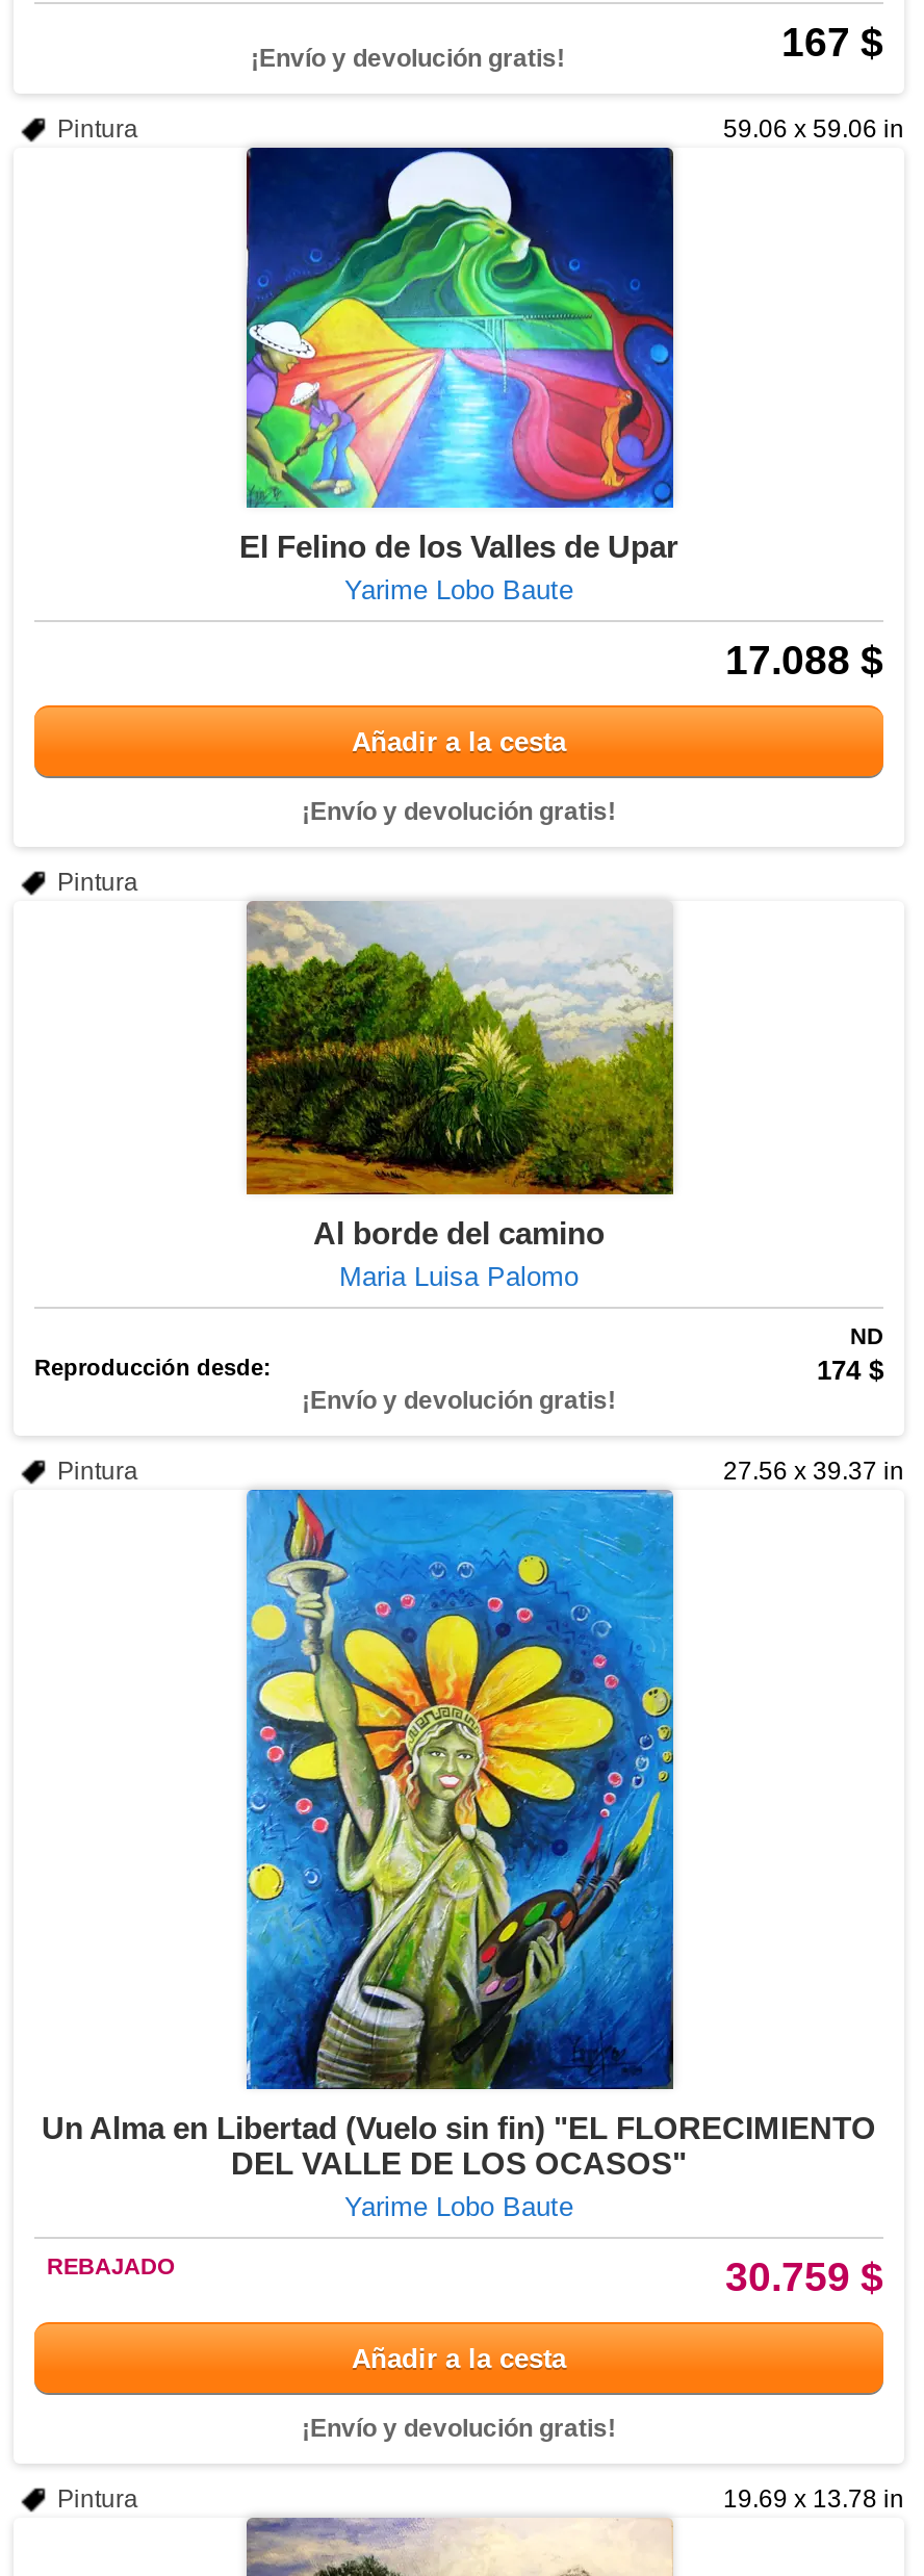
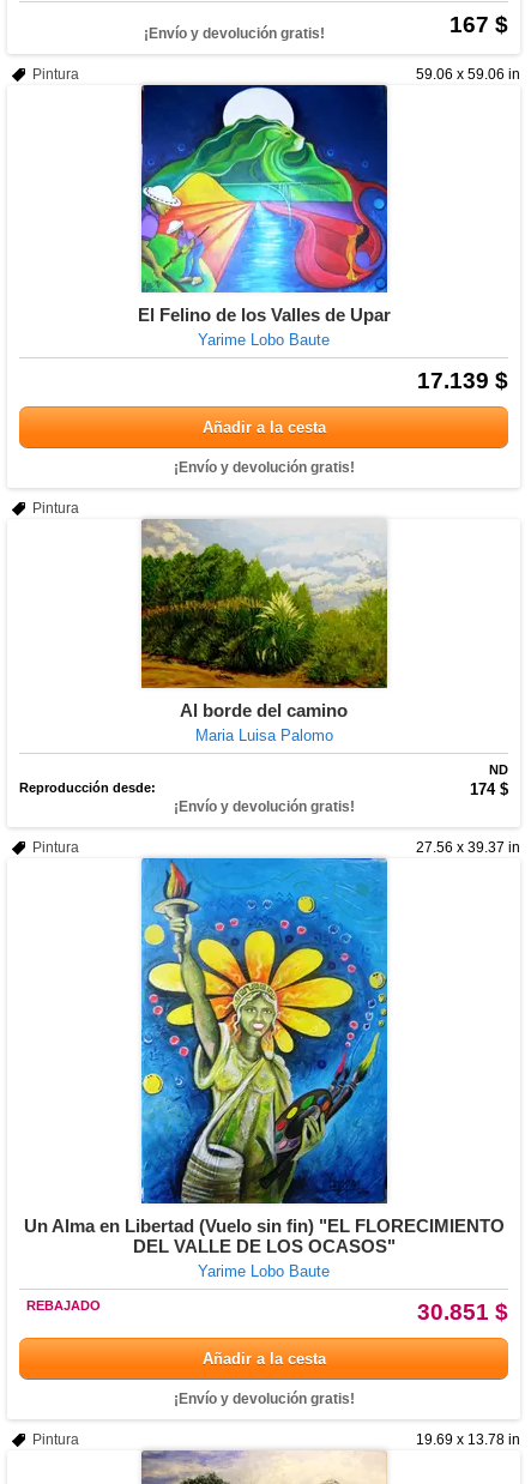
[725,637,883,682] 17.088 $ -> [417,367,508,393] 17.139 $
[725,2253,883,2299] 30.759 $ -> [417,1298,508,1325] 30.851 $

